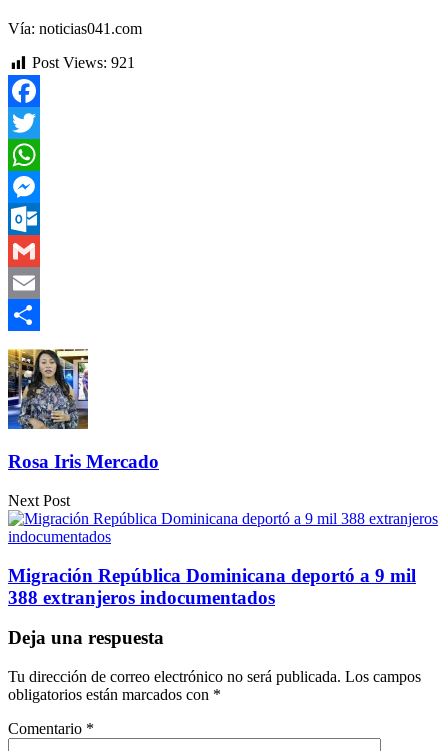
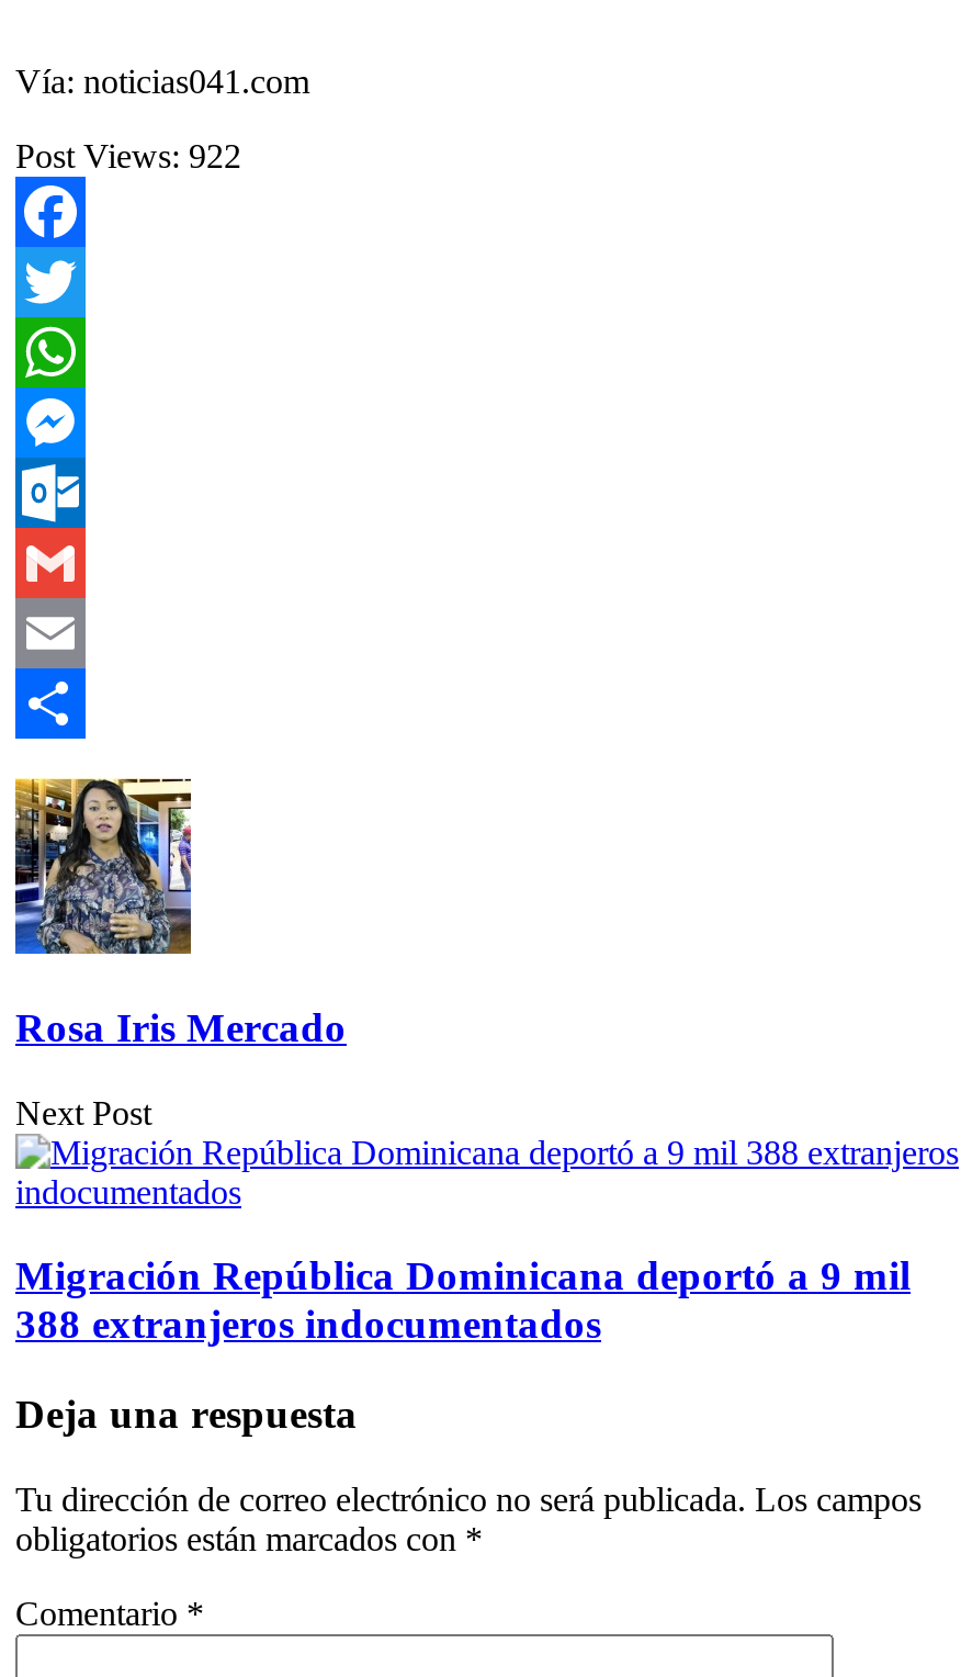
[32,54,135,71] Post Views: 921 -> [15,138,241,175] Post Views: 922

